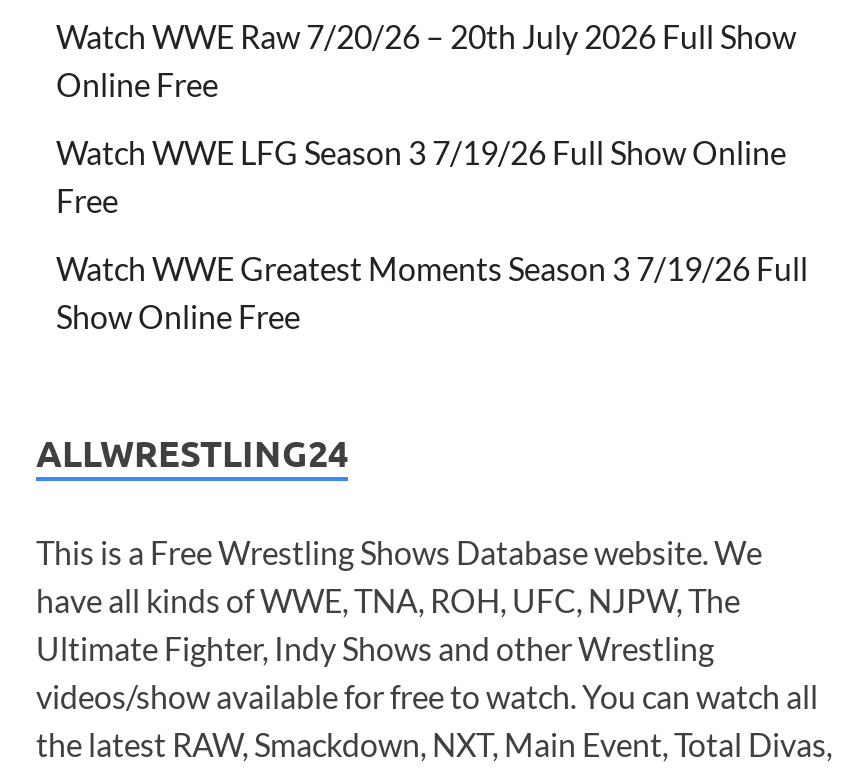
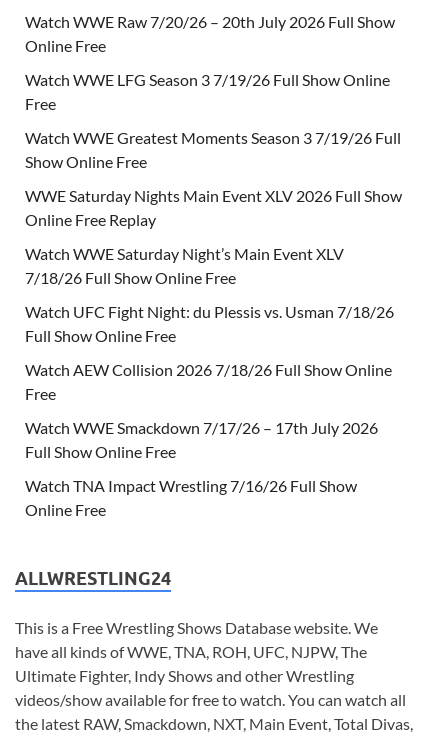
none -> [25,186,402,519] WWE Saturday Nights Main Event XLV 2026 Full Show | Online Free Replay | Watch WWE Saturday Night’s Main Event XLV | 7/18/26 Full Show Online Free | Watch UFC Fight Night: du Plessis vs. Usman 7/18/26 | Full Show Online Free | Watch AEW Collision 2026 7/18/26 Full Show Online | Free | Watch WWE Smackdown 7/17/26 – 17th July 2026 | Full Show Online Free | Watch TNA Impact Wrestling 7/16/26 Full Show | Online Free

